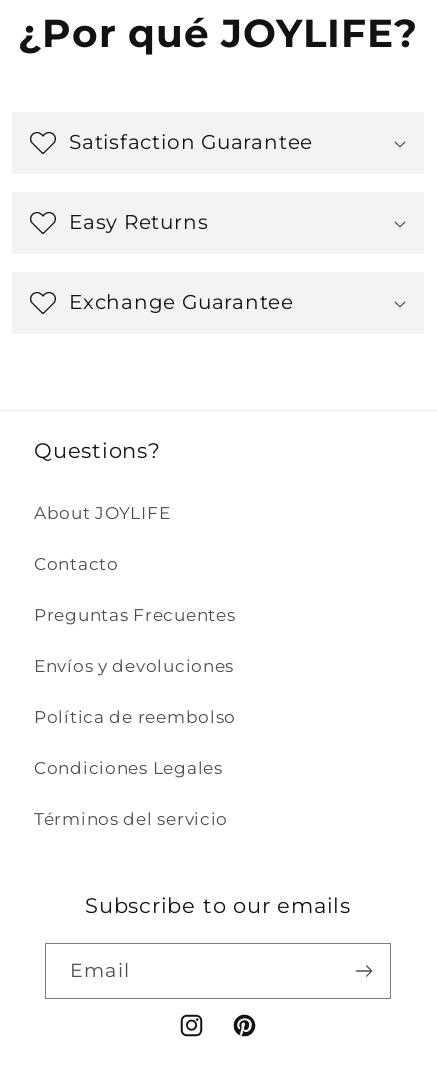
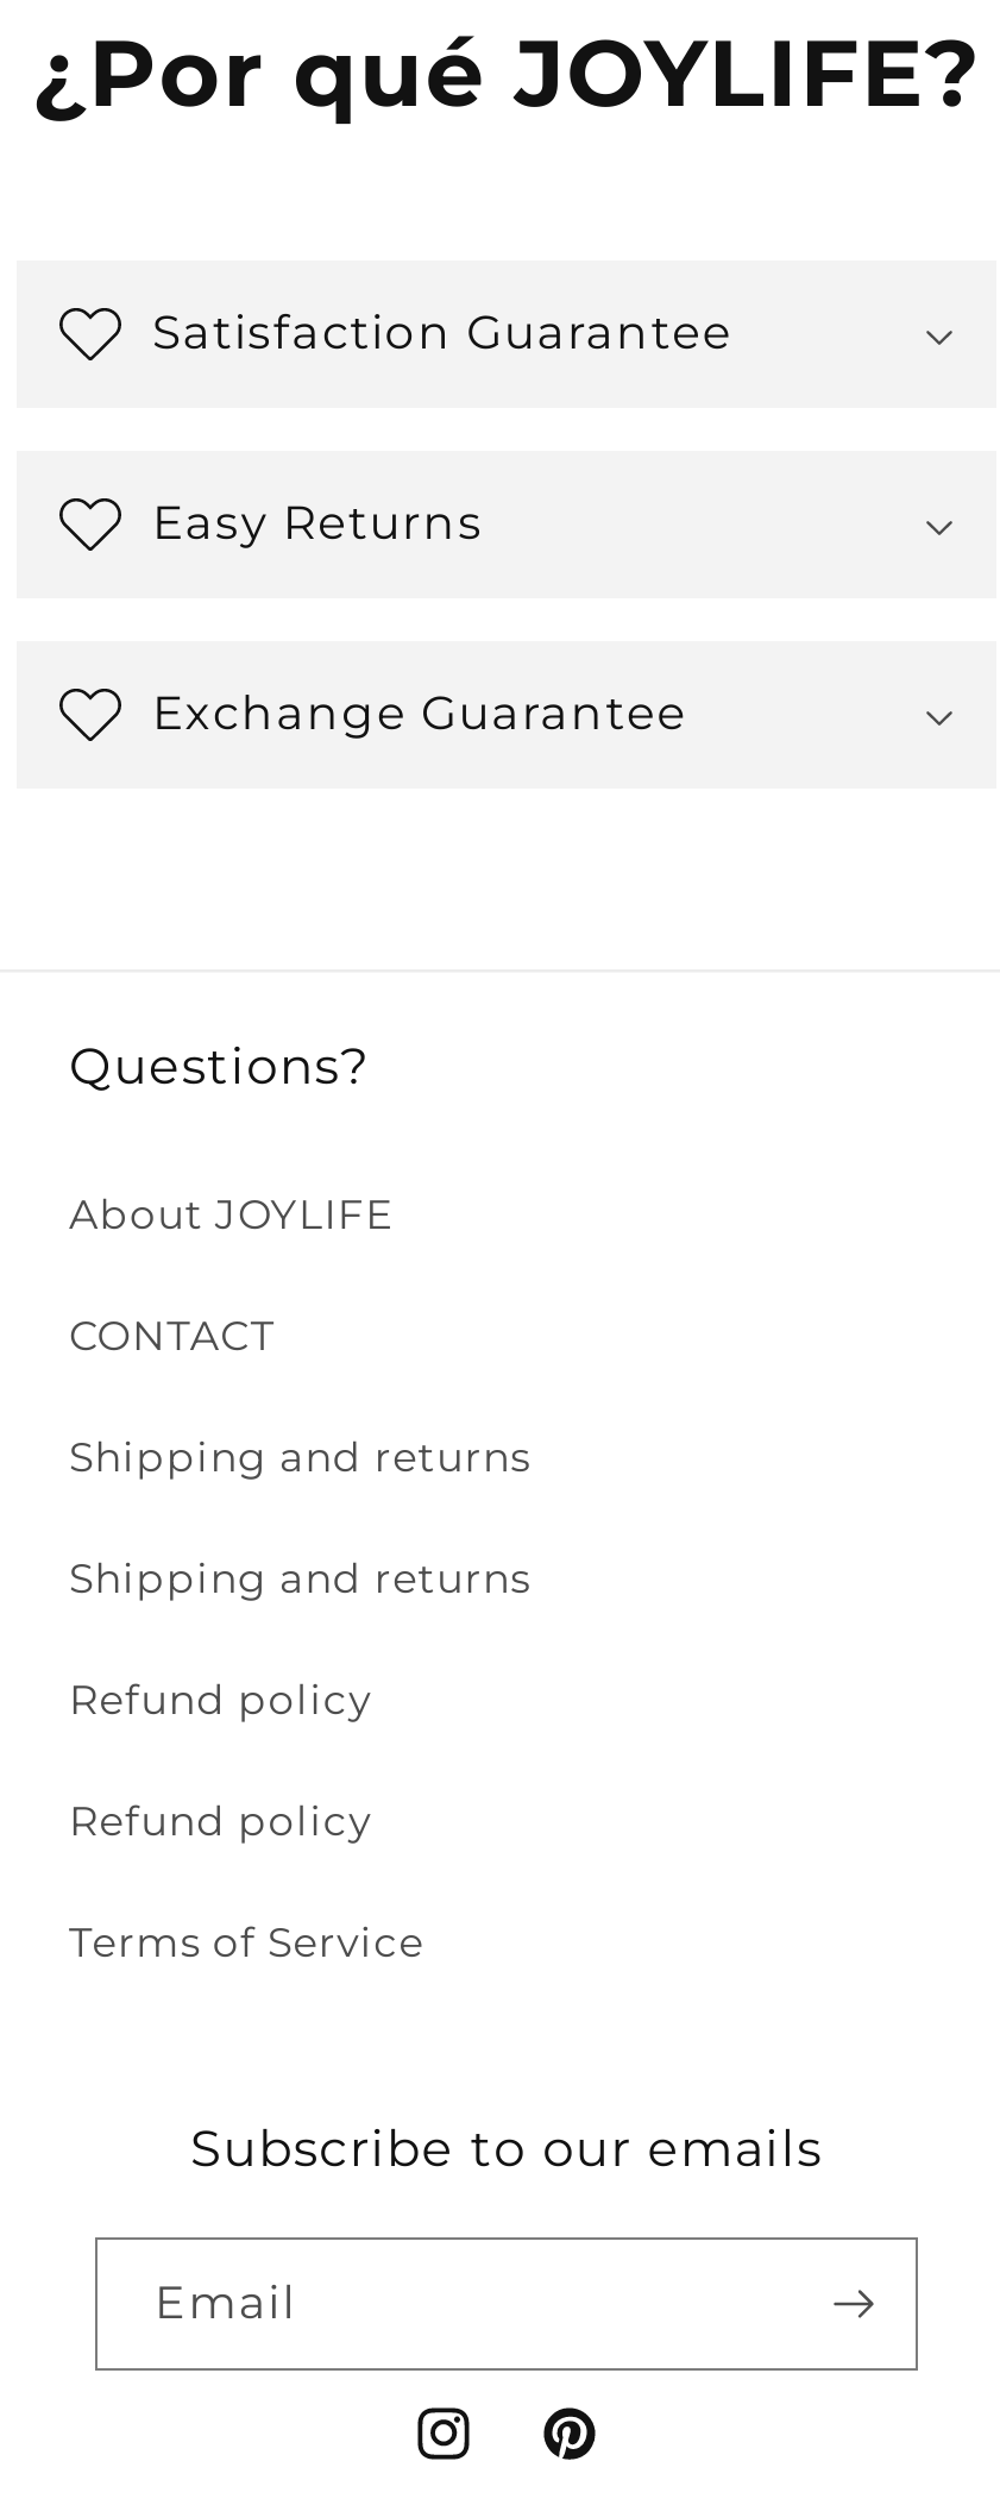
[34,554,119,574] Contacto -> [69,1312,276,1360] CONTACT
[34,605,235,625] Preguntas Frecuentes -> [69,1434,531,1481] Shipping and returns
[34,656,234,676] Envíos y devoluciones -> [69,1555,531,1602] Shipping and returns
[34,707,236,727] Política de reembolso -> [69,1676,372,1724] Refund policy
[34,758,223,778] Condiciones Legales -> [69,1798,372,1845] Refund policy
[34,809,228,829] Términos del servicio -> [69,1919,424,1966] Terms of Service

